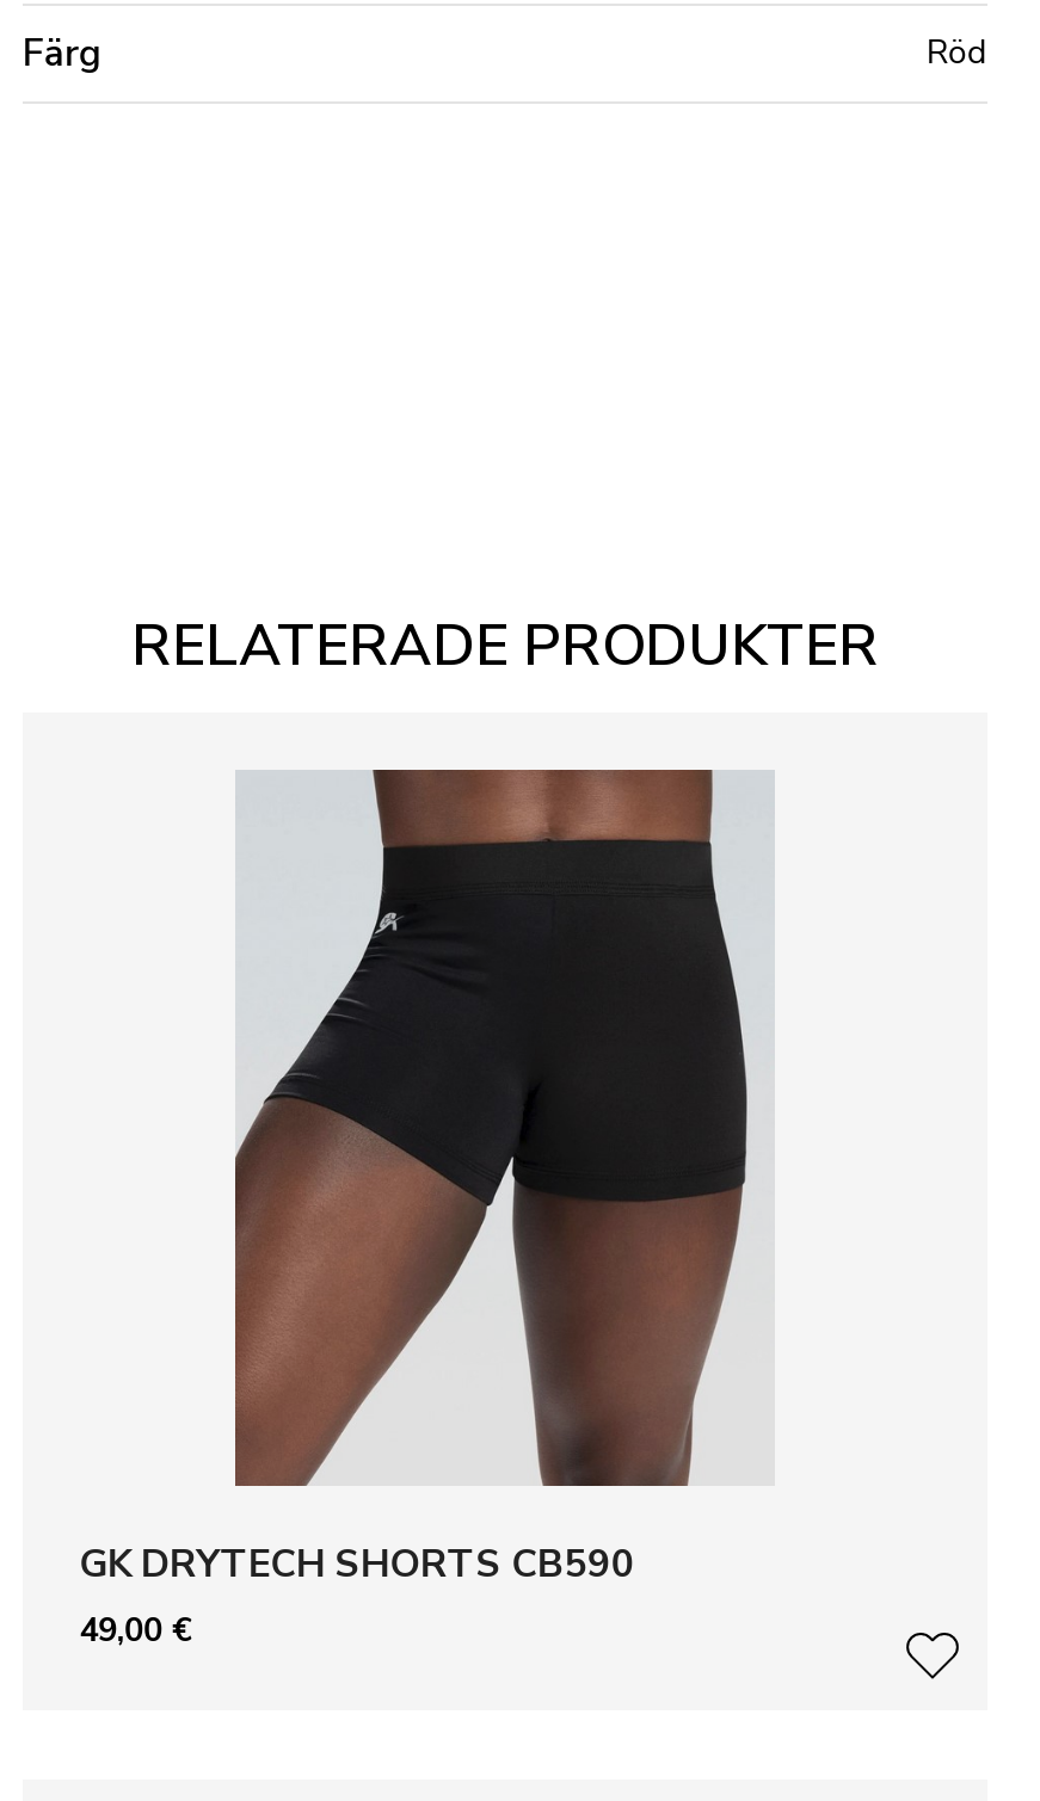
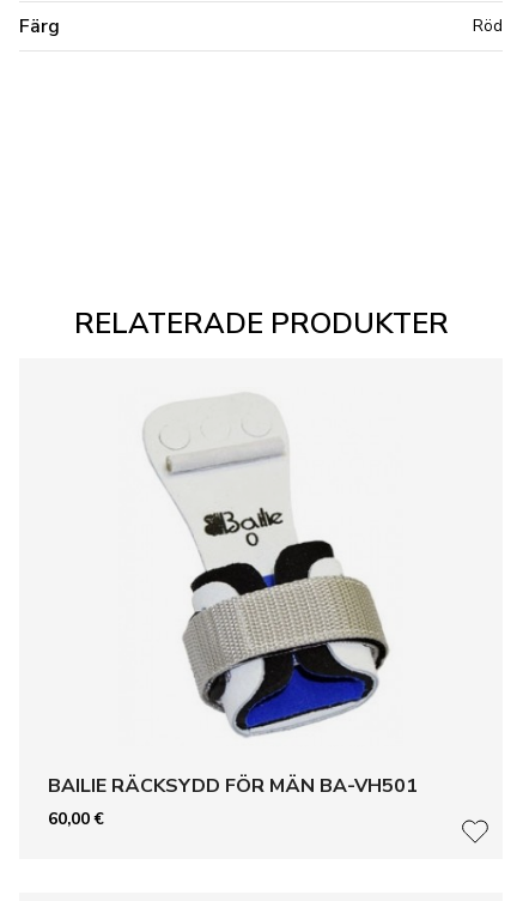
[79,766,773,1653] [image] | GK DRYTECH SHORTS CB590 | 49,00 € -> [47,386,417,830] [image] | BAILIE RÄCKSYDD FÖR MÄN BA-VH501 | 60,00 €

